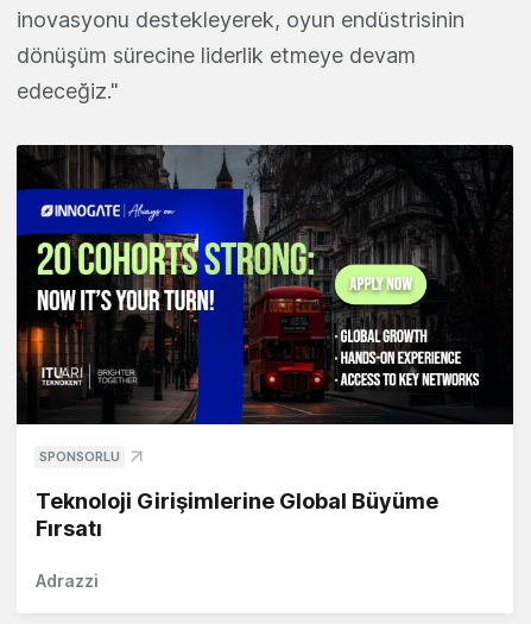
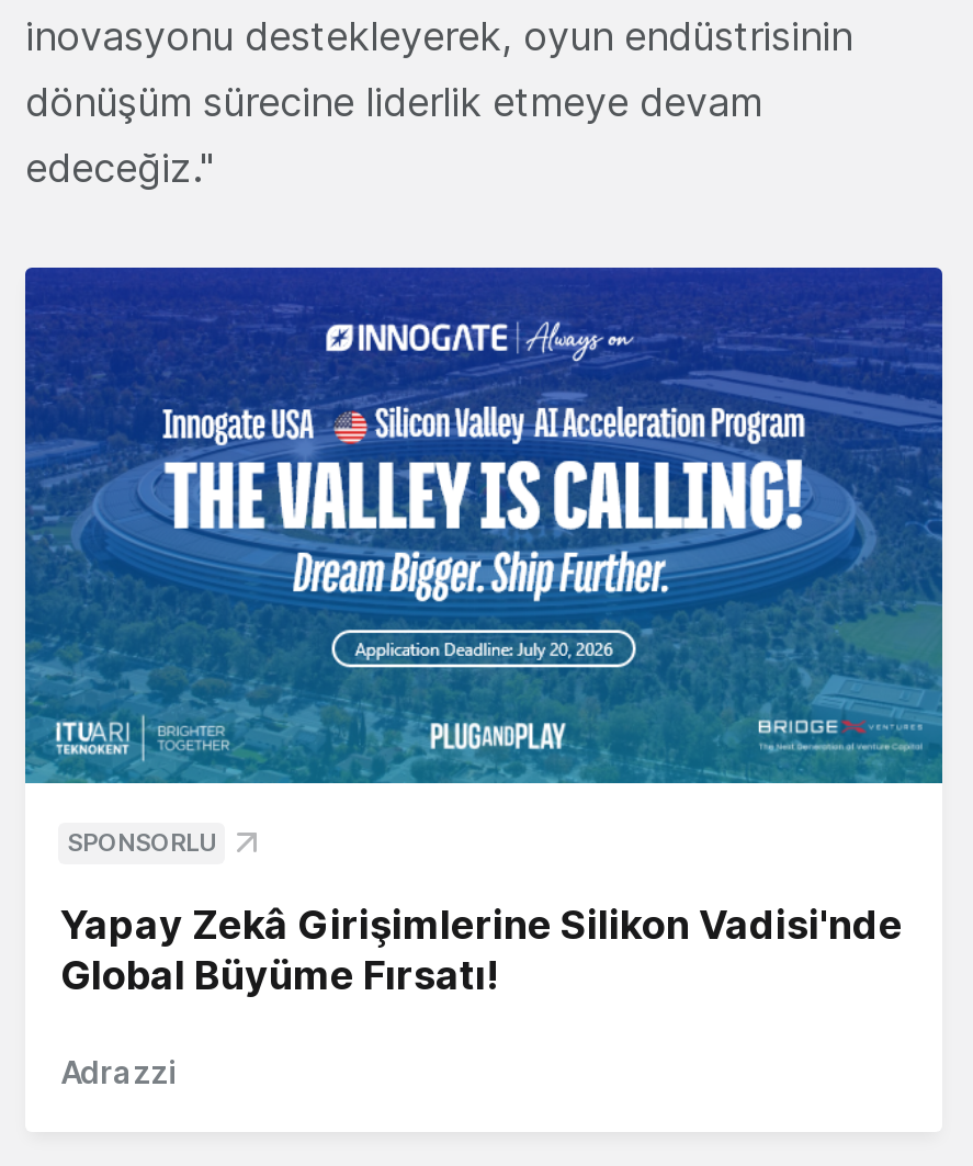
[15,144,514,426] [image] -> [23,265,944,785] [image]
[36,489,438,541] Teknoloji Girişimlerine Global Büyüme | Fırsatı -> [60,902,903,999] Yapay Zekâ Girişimlerine Silikon Vadisi'nde | Global Büyüme Fırsatı!

